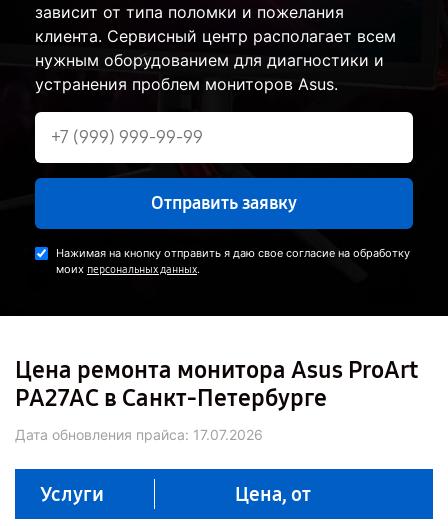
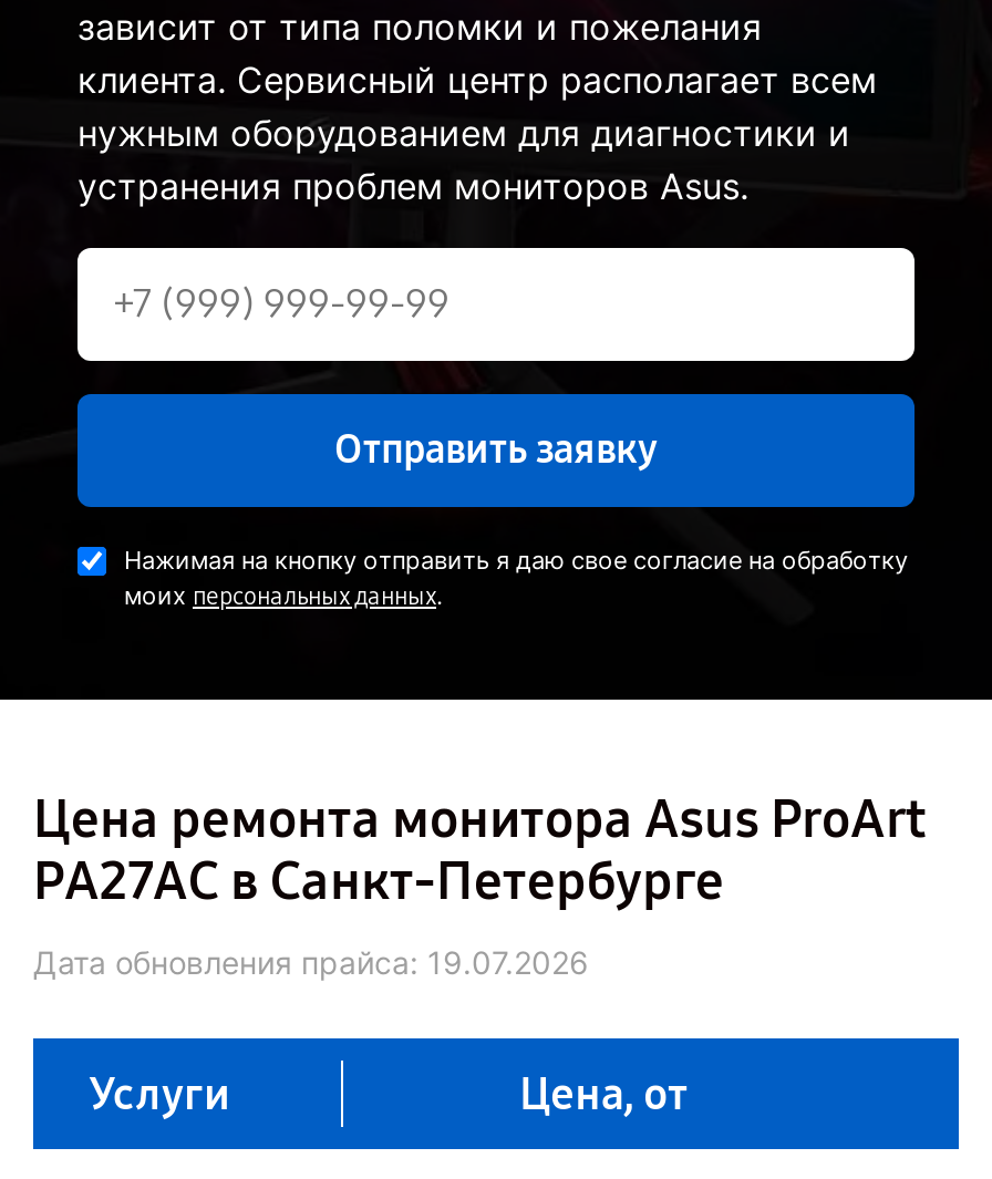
[15,426,263,443] Дата обновления прайса: 17.07.2026 -> [33,943,589,981] Дата обновления прайса: 19.07.2026

